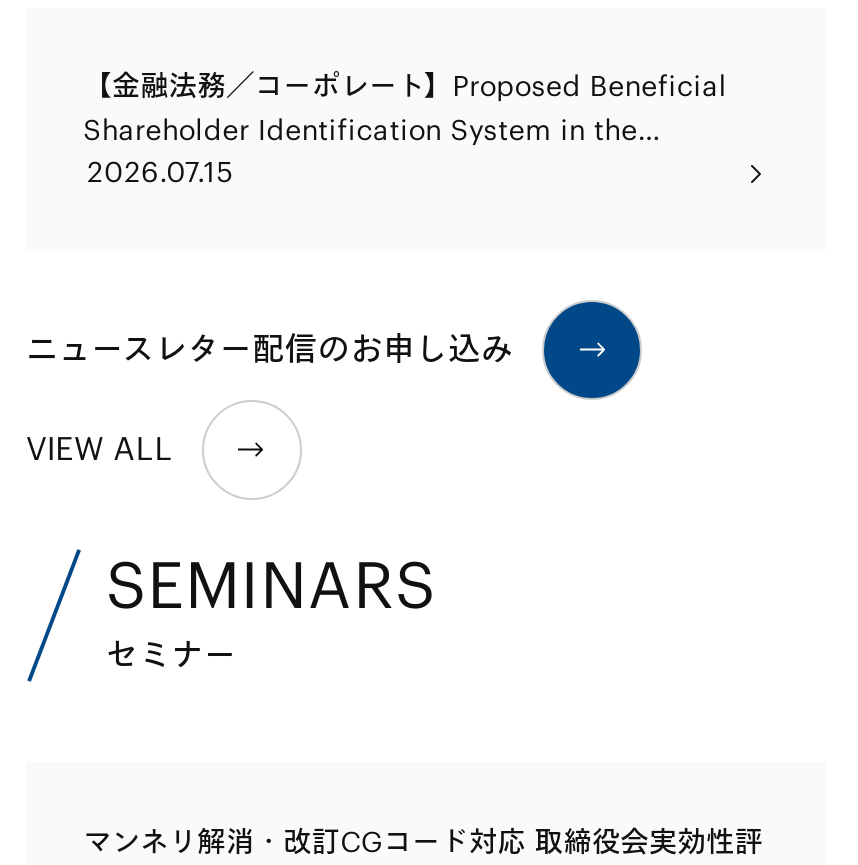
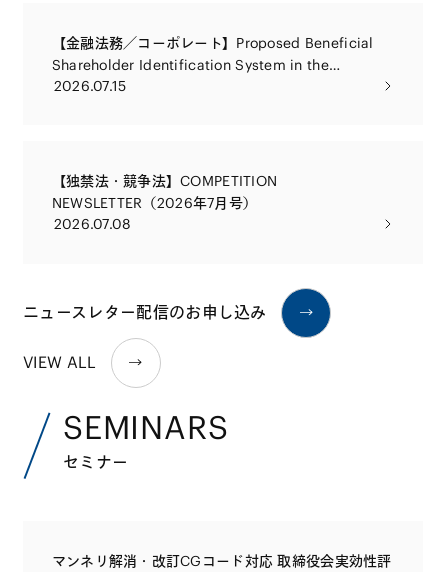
none -> [52,172,277,233] 【独禁法・競争法】COMPETITION | NEWSLETTER（2026年7月号） | 2026.07.08

